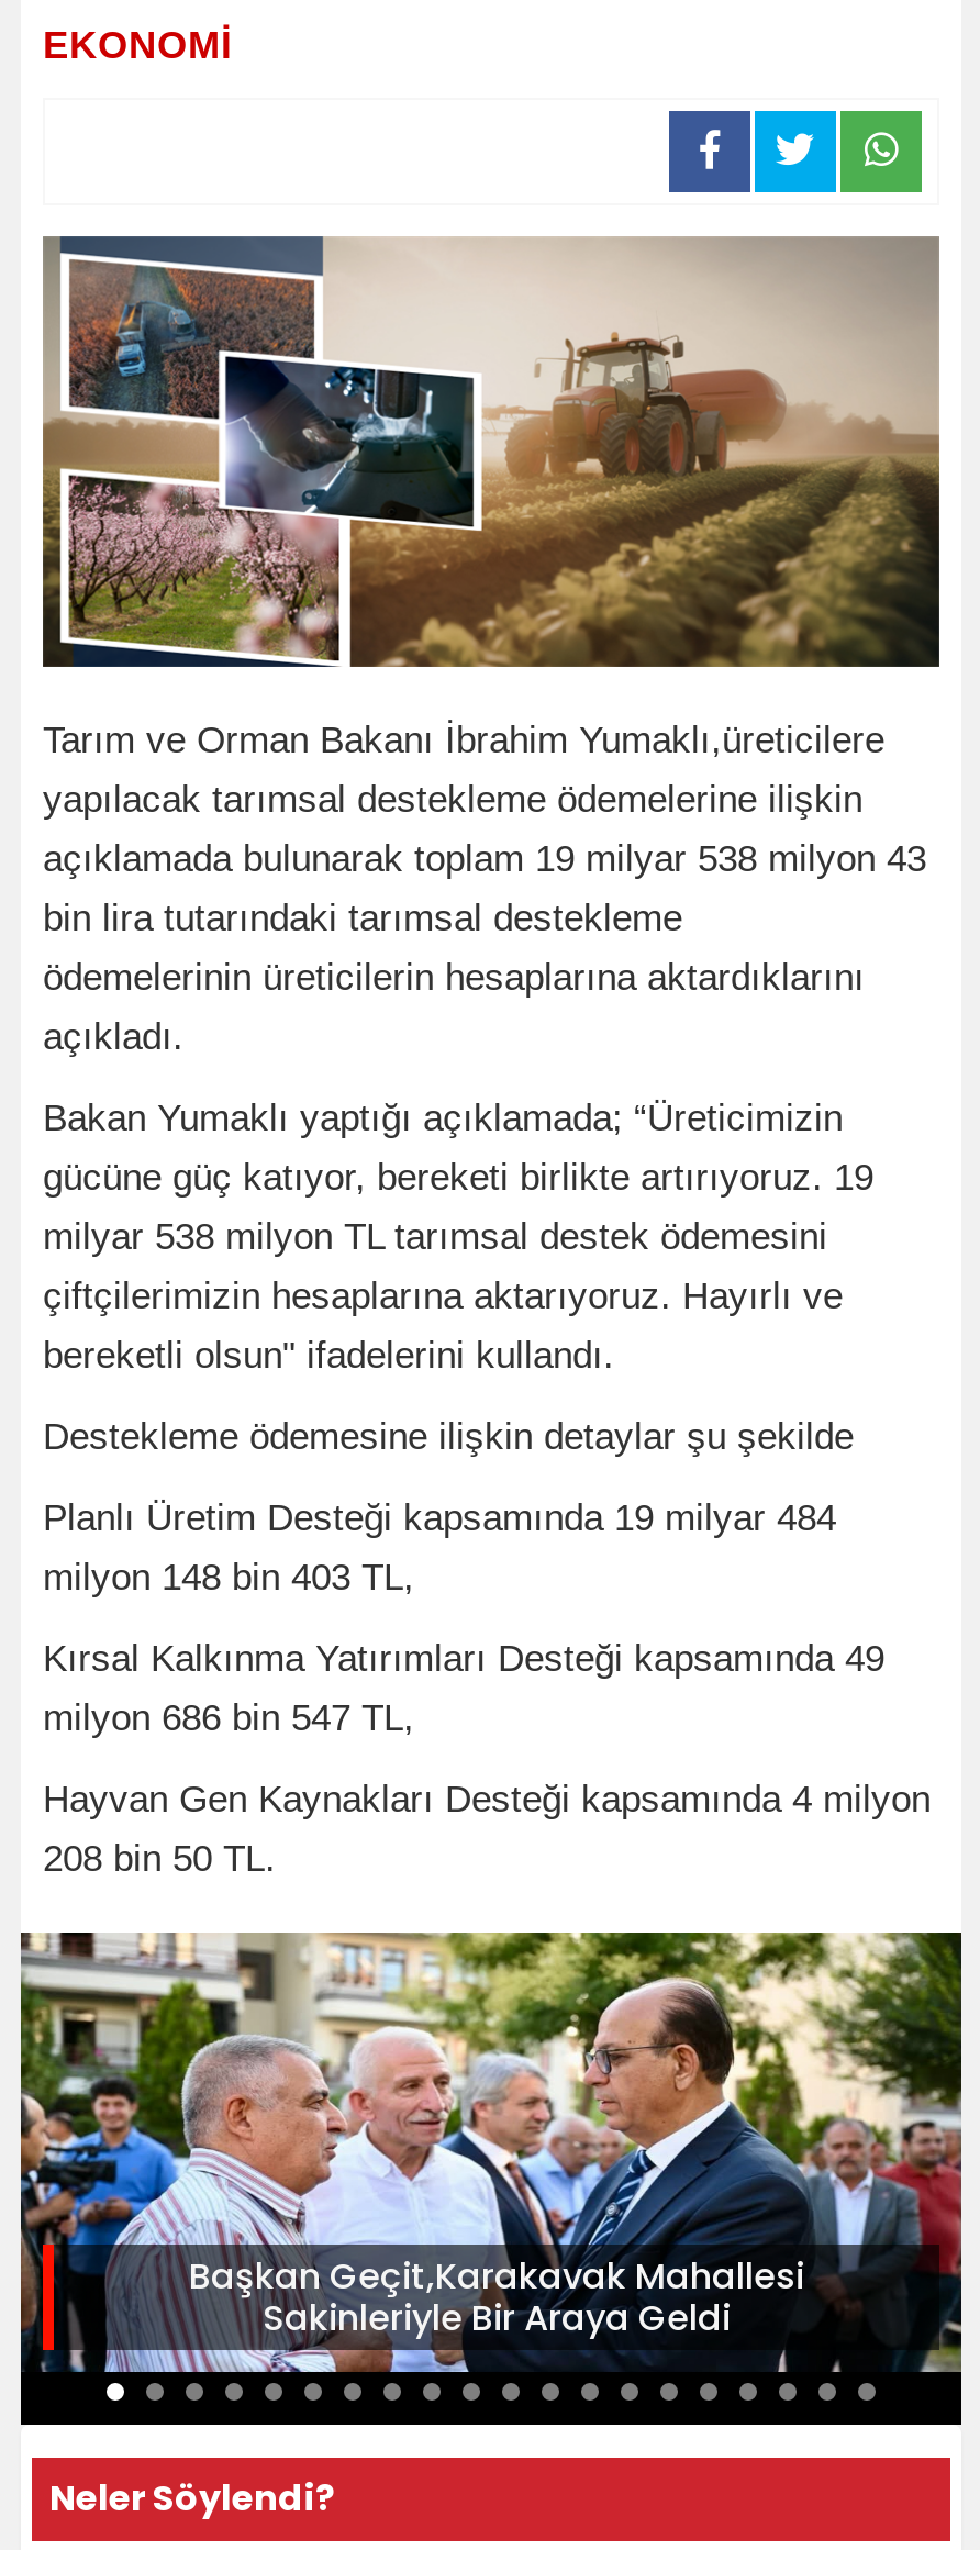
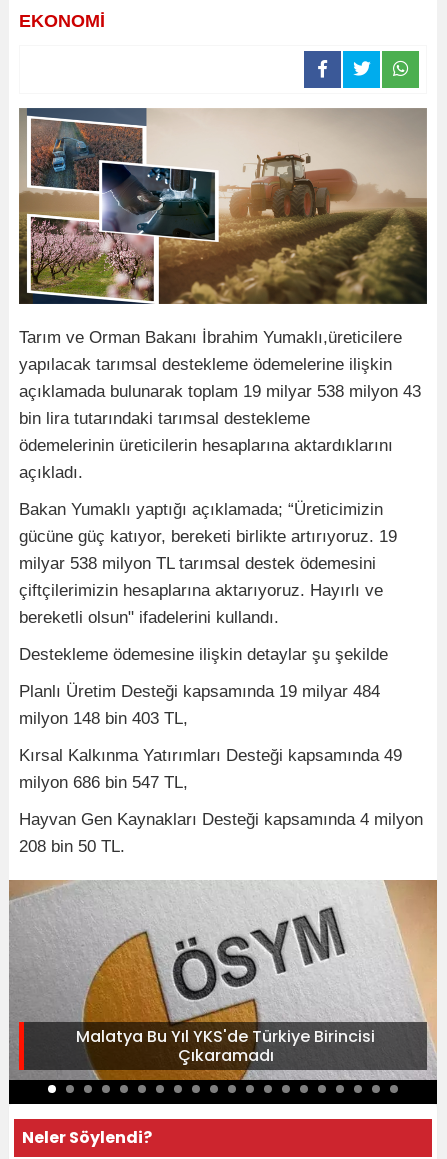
[21,1930,964,2374] [image] | Başkan Geçit,Karakavak Mahallesi | Sakinleriyle Bir Araya Geldi -> [9,879,438,1081] [image] | Malatya Bu Yıl YKS'de Türkiye Birincisi | Çıkaramadı

